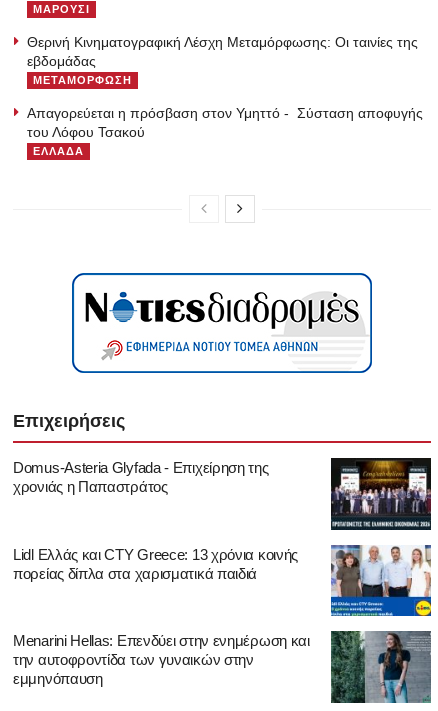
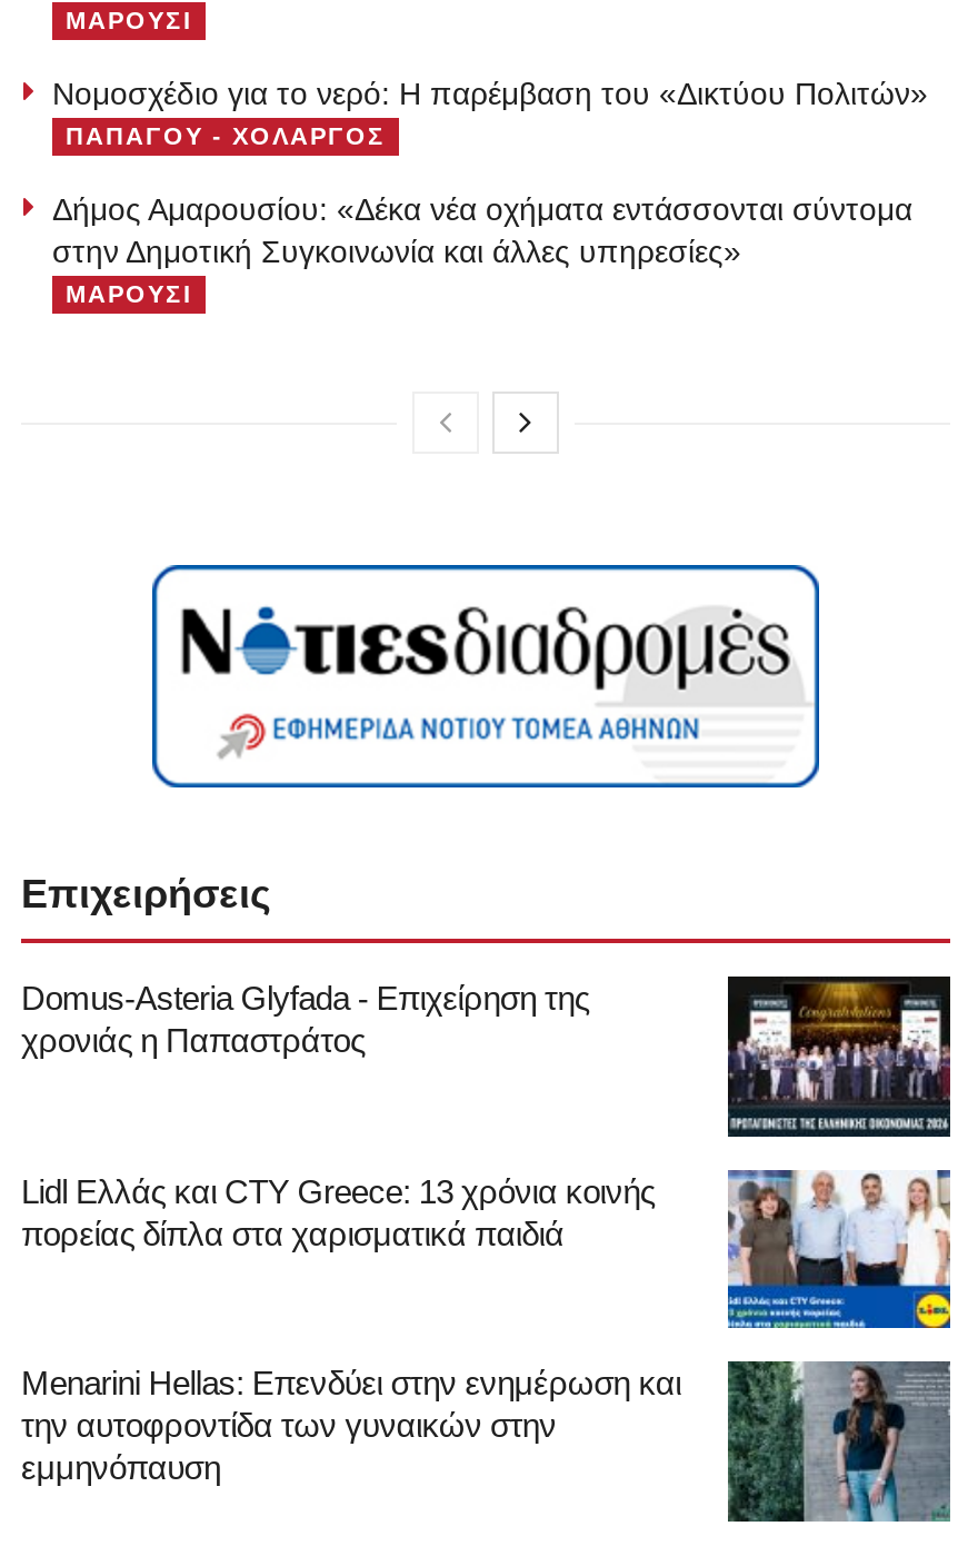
[27,34,418,86] Θερινή Κινηματογραφική Λέσχη Μεταμόρφωσης: Οι ταινίες της | εβδομάδας | ΜΕΤΑΜΟΡΦΩΣΗ -> [52,76,928,149] Νομοσχέδιο για το νερό: Η παρέμβαση του «Δικτύου Πολιτών» | ΠΑΠΑΓΟΥ - ΧΟΛΑΡΓΟΣ
[27,105,423,157] Απαγορεύεται η πρόσβαση στον Υμηττό - Σύσταση αποφυγής | του Λόφου Τσακού | ΕΛΛΑΔΑ -> [52,191,912,307] Δήμος Αμαρουσίου: «Δέκα νέα οχήματα εντάσσονται σύντομα | στην Δημοτική Συγκοινωνία και άλλες υπηρεσίες» | ΜΑΡΟΥΣΙ

